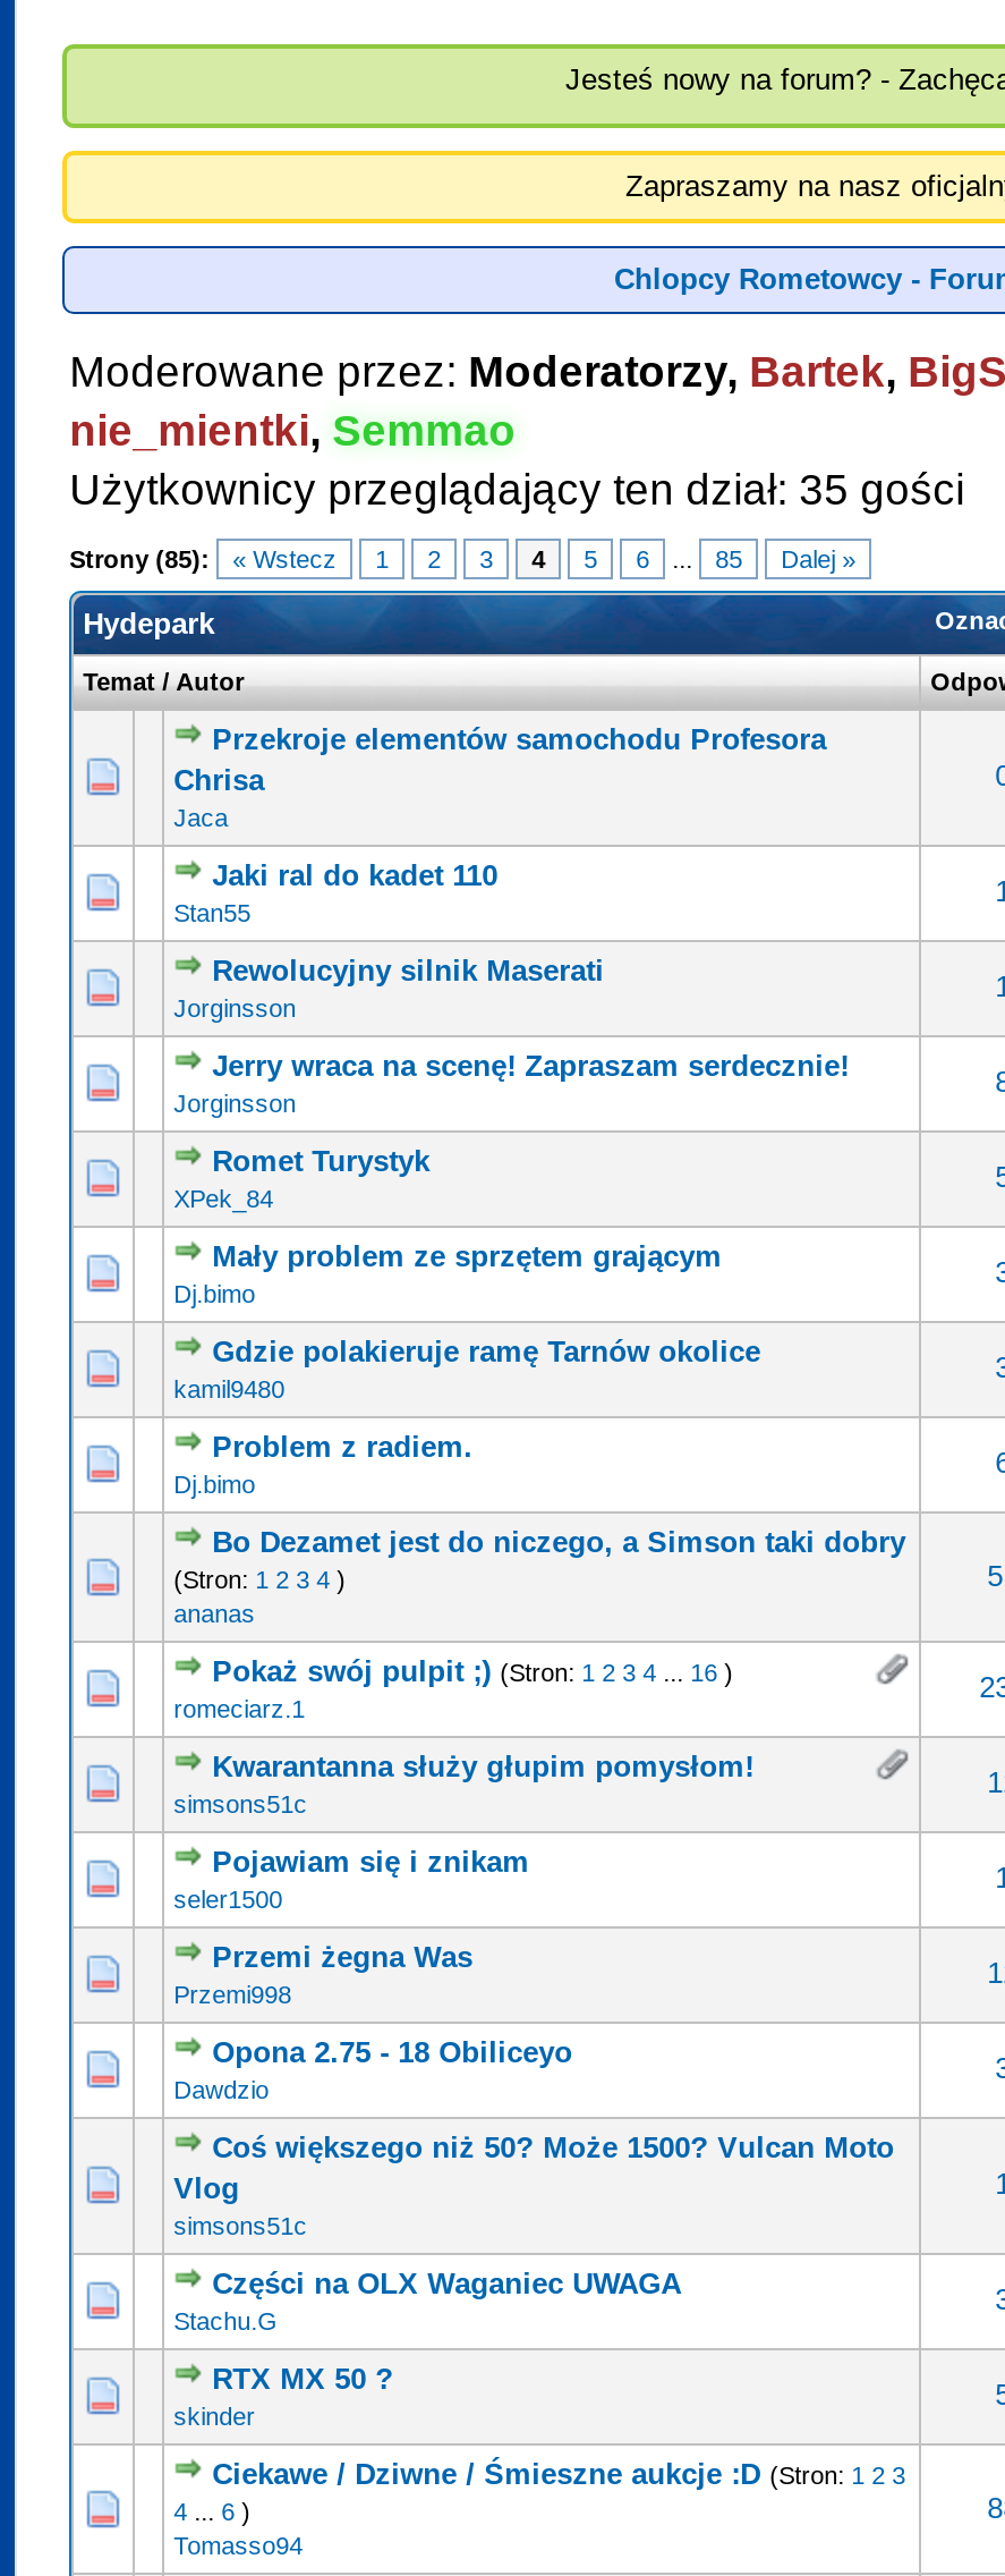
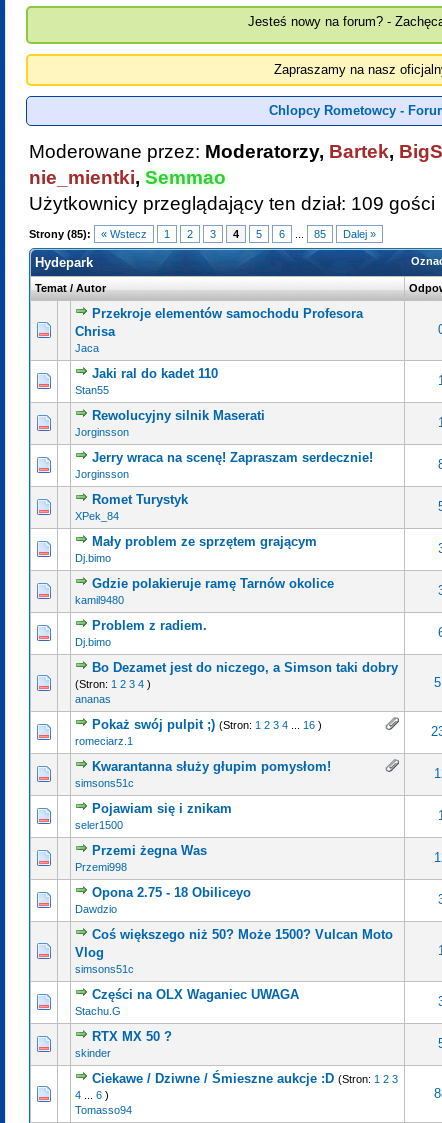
[69,466,964,514] Użytkownicy przeglądający ten dział: 35 gości -> [29,192,435,213] Użytkownicy przeglądający ten dział: 109 gości

